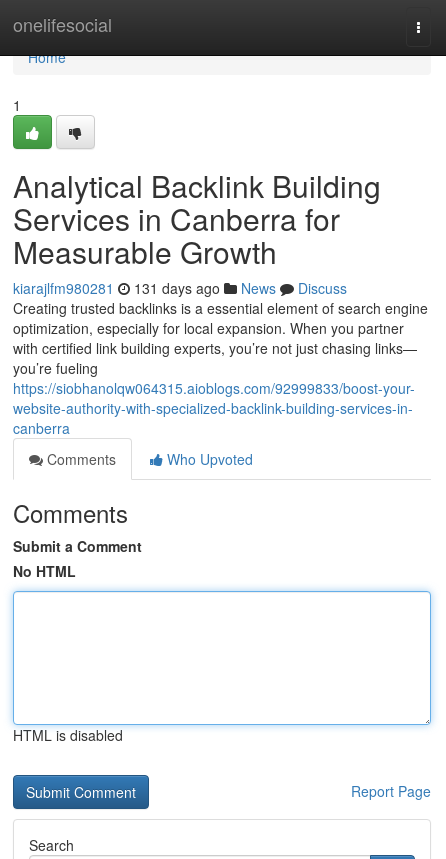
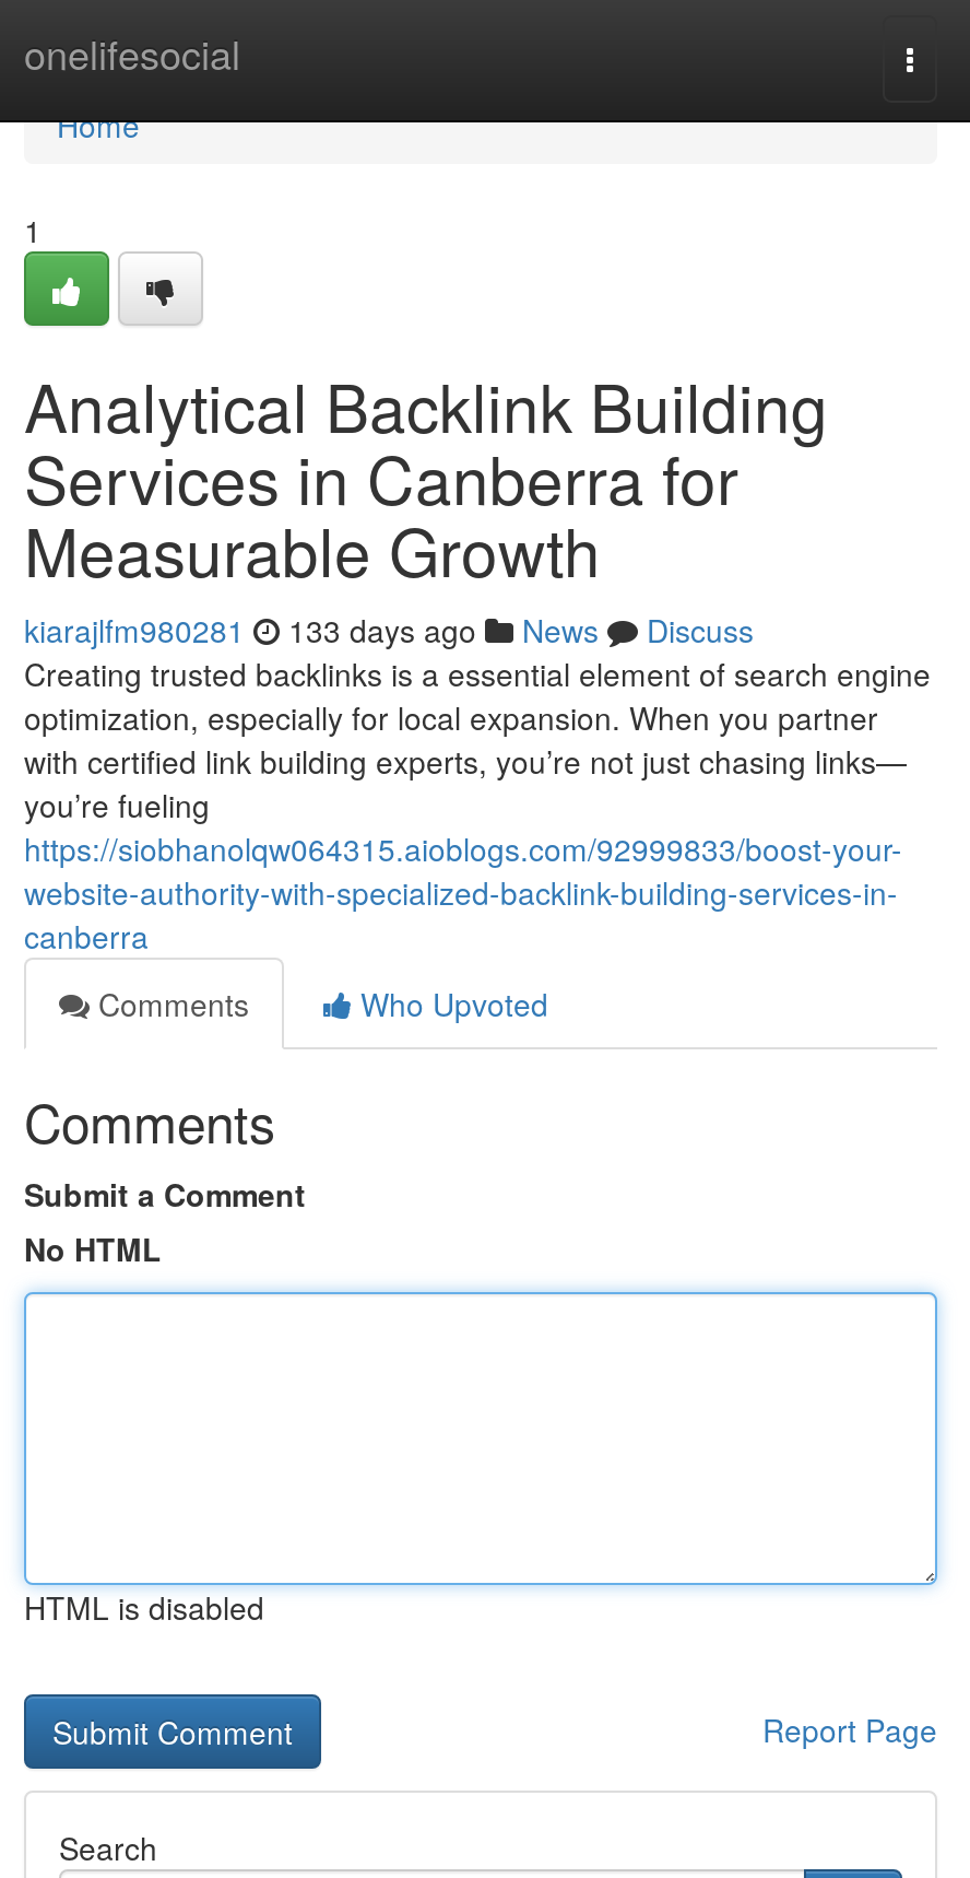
[13,278,347,298] kiarajlfm980281 131 days ago News Discuss -> [24,608,754,652] kiarajlfm980281 133 days ago News Discuss

